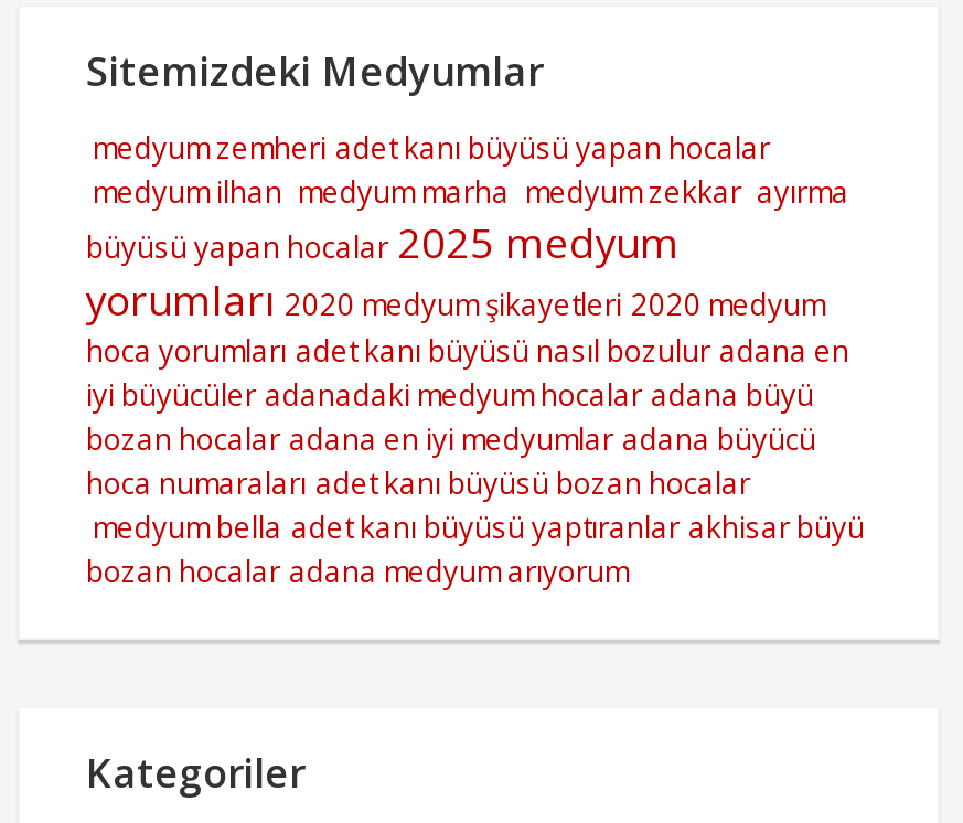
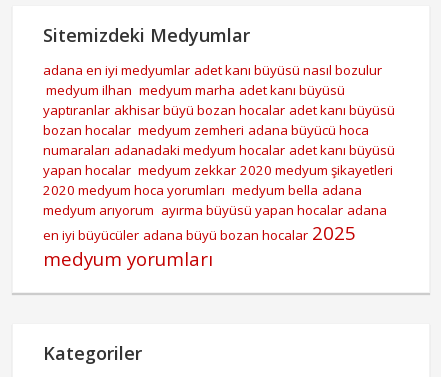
[86,128,865,591] medyum zemheri adet kanı büyüsü yapan hocalar | medyum ilhan medyum marha medyum zekkar ayırma | büyüsü yapan hocalar 2025 medyum | yorumları 2020 medyum şikayetleri 2020 medyum | hoca yorumları adet kanı büyüsü nasıl bozulur adana en | iyi büyücüler adanadaki medyum hocalar adana büyü | bozan hocalar adana en iyi medyumlar adana büyücü | hoca numaraları adet kanı büyüsü bozan hocalar | medyum bella adet kanı büyüsü yaptıranlar akhisar büyü | bozan hocalar adana medyum arıyorum -> [43,61,395,271] adana en iyi medyumlar adet kanı büyüsü nasıl bozulur | medyum ilhan medyum marha adet kanı büyüsü | yaptıranlar akhisar büyü bozan hocalar adet kanı büyüsü | bozan hocalar medyum zemheri adana büyücü hoca | numaraları adanadaki medyum hocalar adet kanı büyüsü | yapan hocalar medyum zekkar 2020 medyum şikayetleri | 2020 medyum hoca yorumları medyum bella adana | medyum arıyorum ayırma büyüsü yapan hocalar adana | en iyi büyücüler adana büyü bozan hocalar 2025 | medyum yorumları

